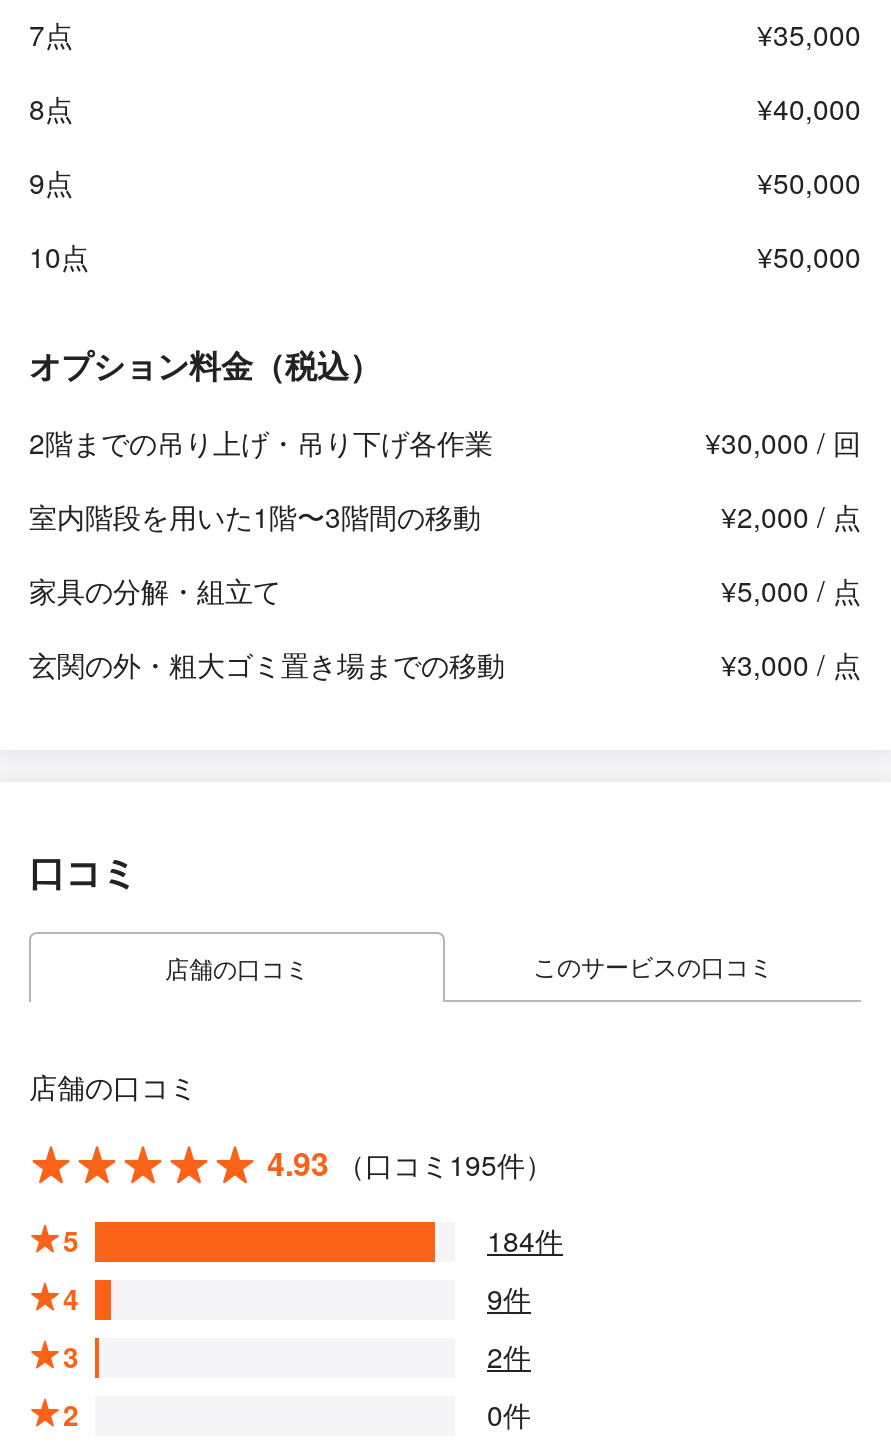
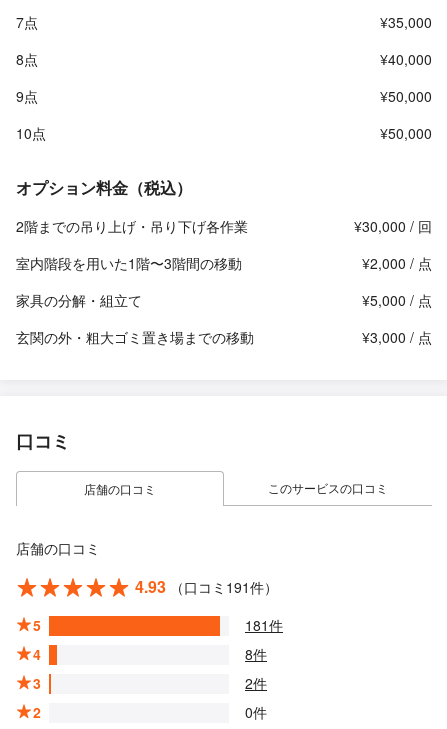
[267,1140,553,1186] 4.93 （口コミ195件） -> [135,575,278,598] 4.93 （口コミ191件）
[487,1220,563,1260] 184件 -> [245,615,283,635] 181件
[487,1278,531,1318] 9件 -> [245,644,267,664] 8件

